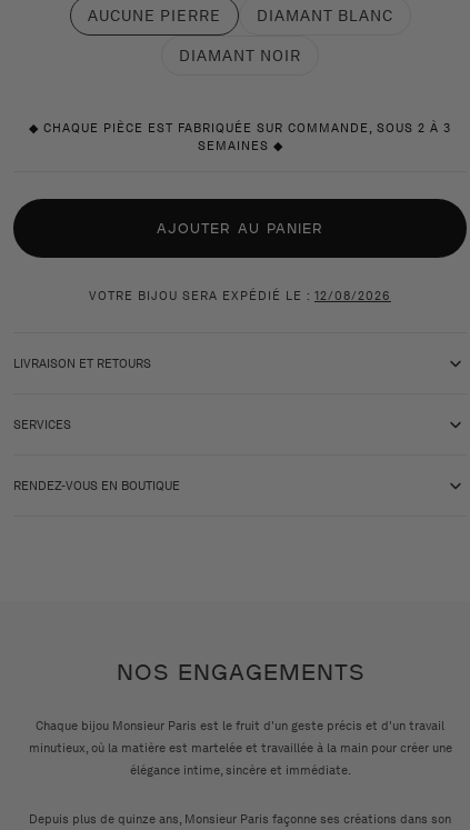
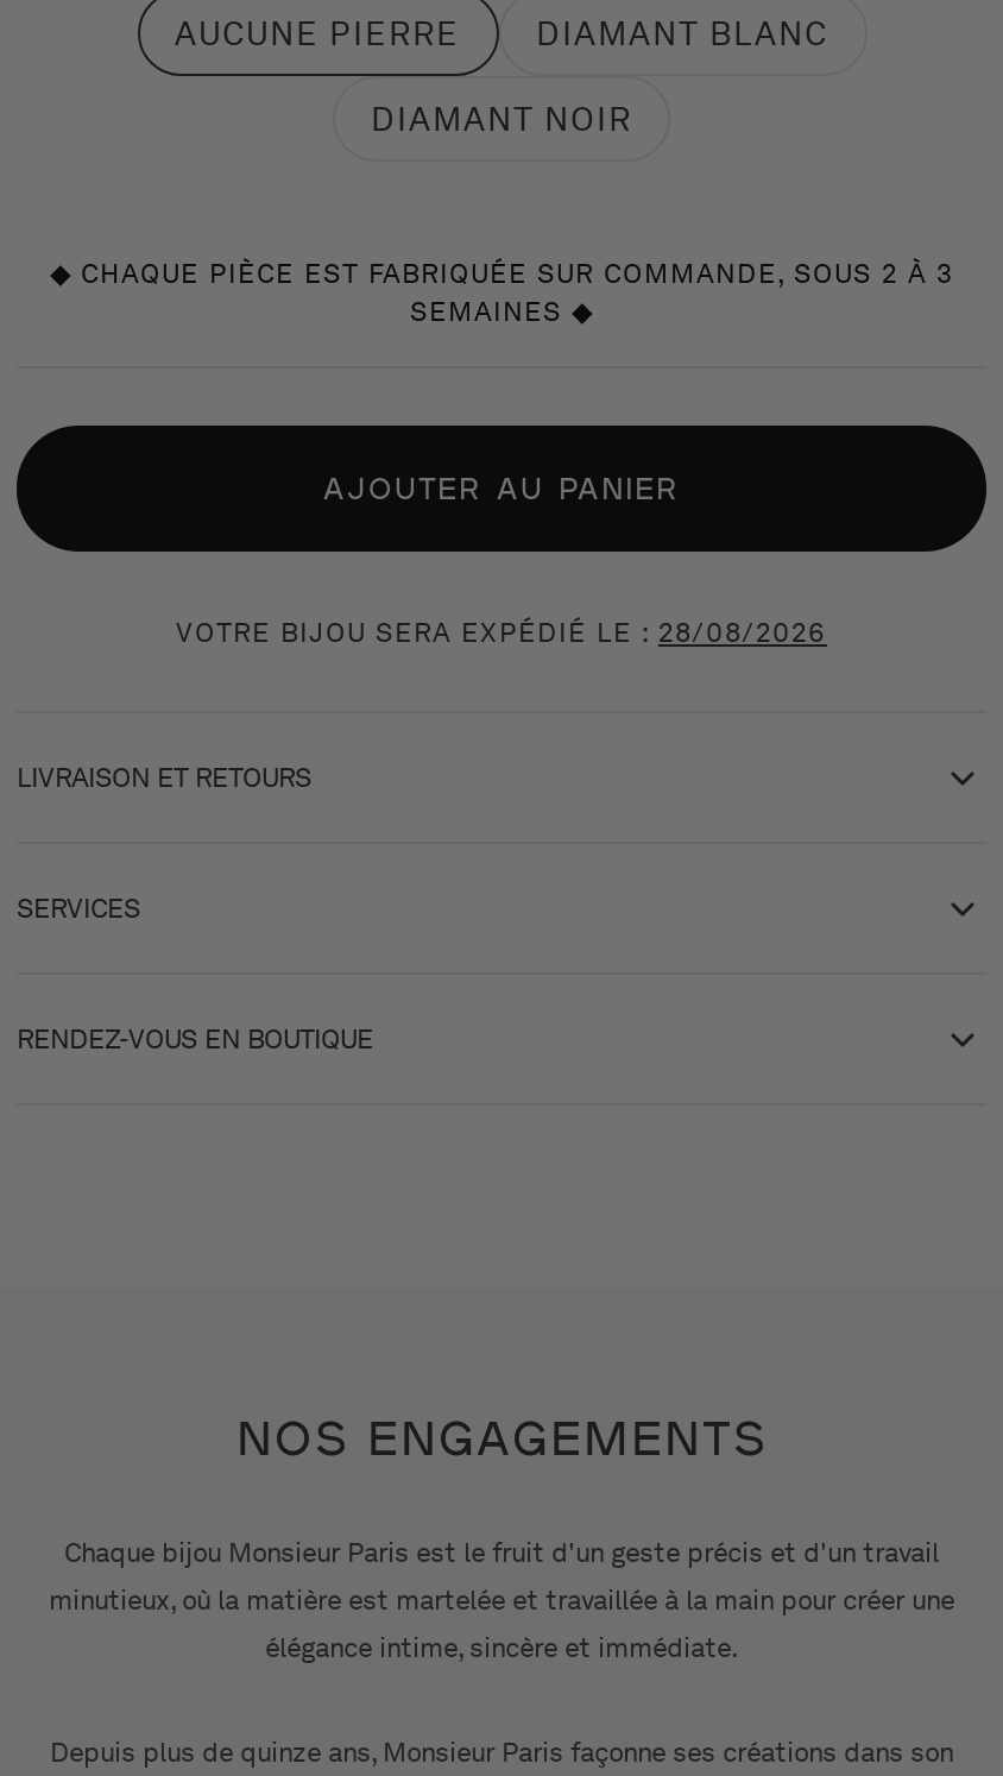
[89,288,391,304] VOTRE BIJOU SERA EXPÉDIÉ LE : 12/08/2026 -> [176,616,827,650] VOTRE BIJOU SERA EXPÉDIÉ LE : 28/08/2026

